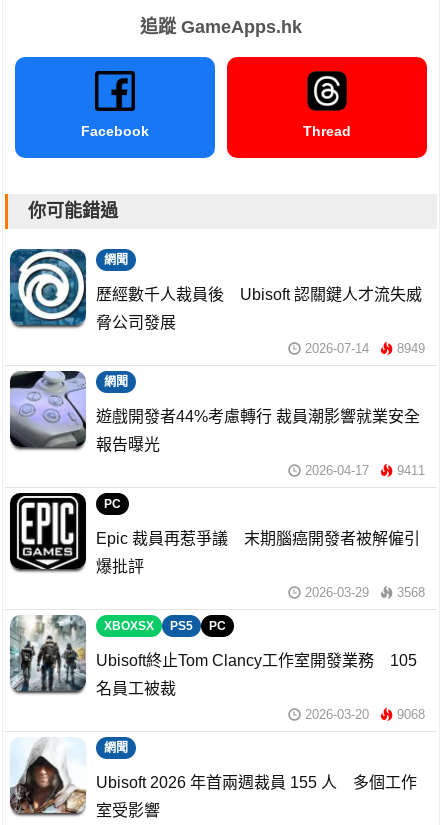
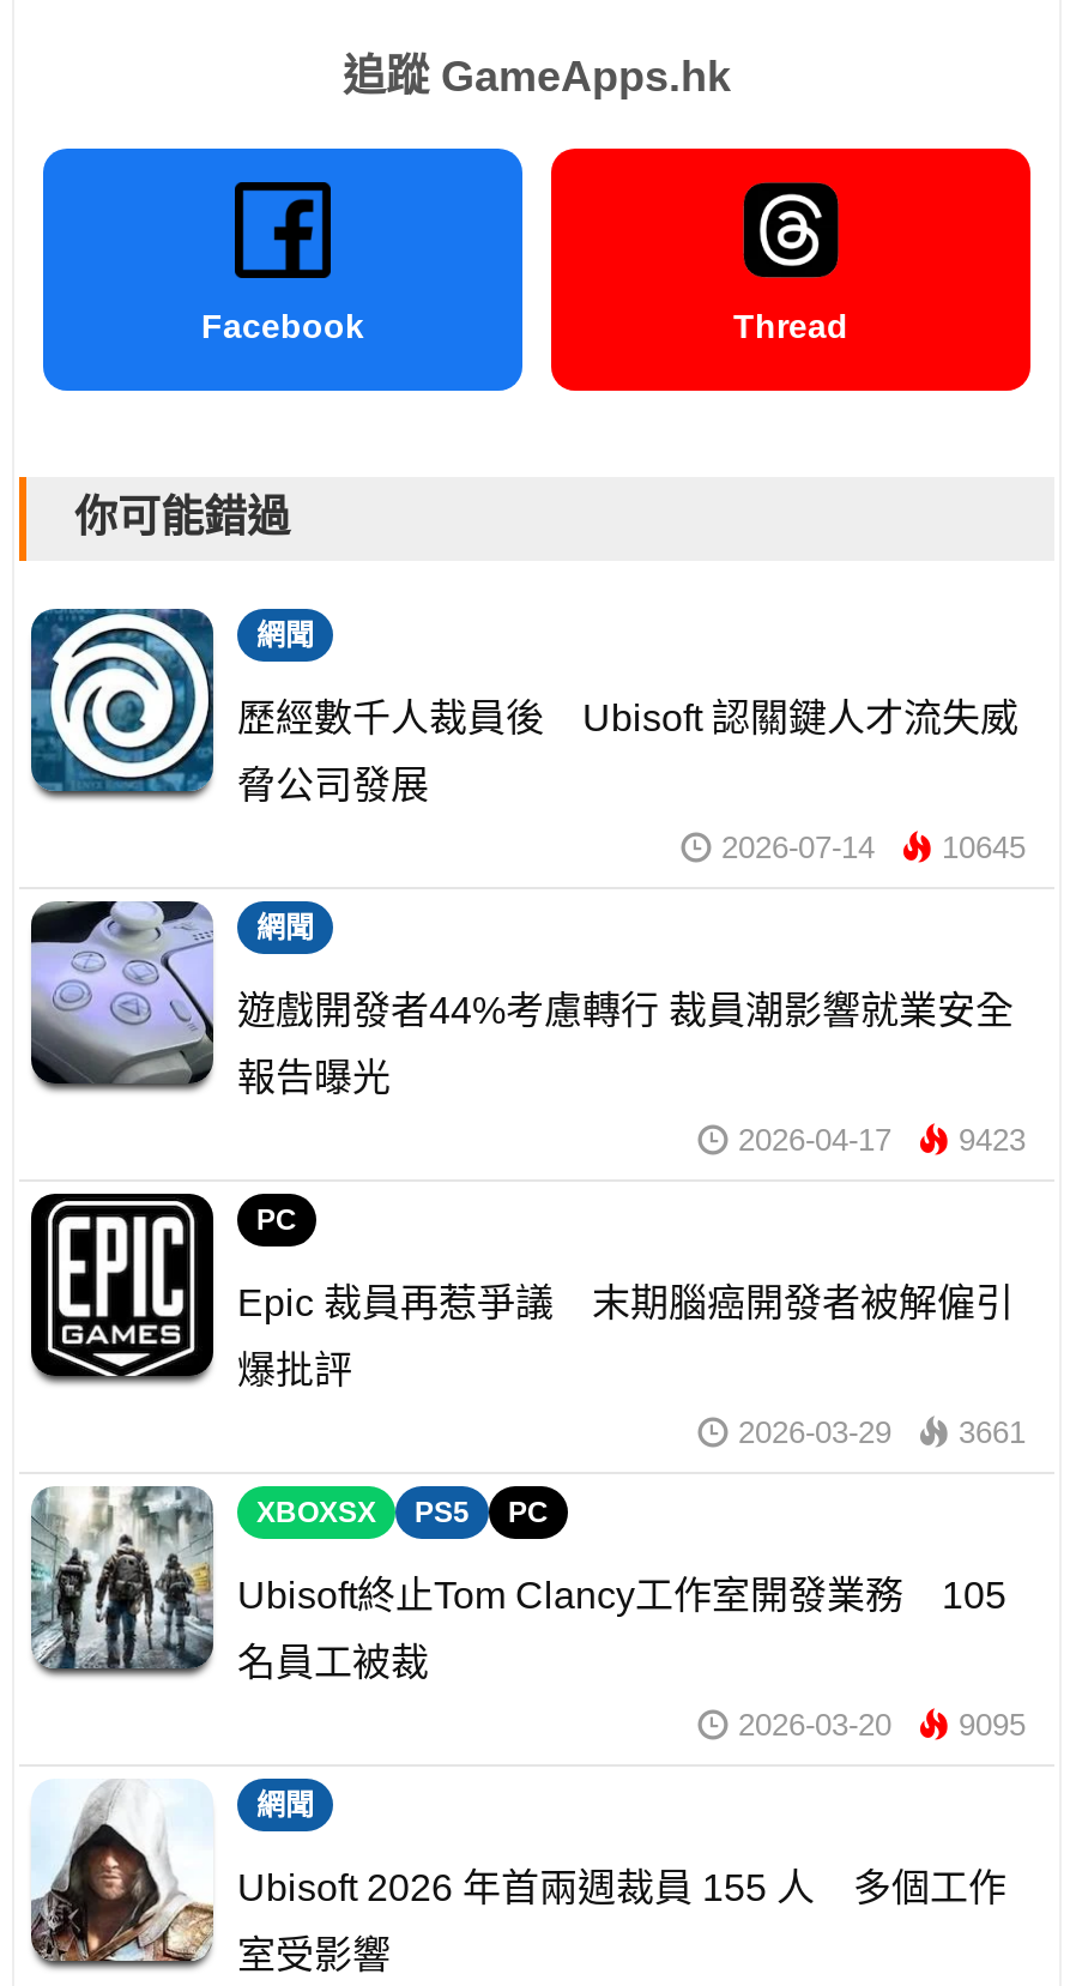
[305,341,425,356] 2026-07-14 8949 -> [721,829,1026,865] 2026-07-14 10645
[305,463,425,478] 2026-04-17 9411 -> [738,1121,1026,1157] 2026-04-17 9423
[305,585,425,600] 2026-03-29 3568 -> [738,1414,1026,1450] 2026-03-29 3661
[305,707,425,722] 2026-03-20 9068 -> [738,1706,1026,1742] 2026-03-20 9095

